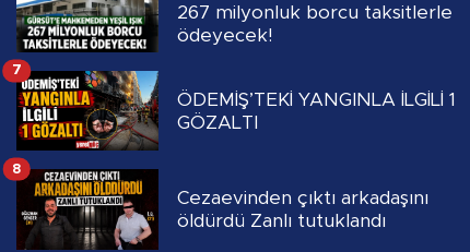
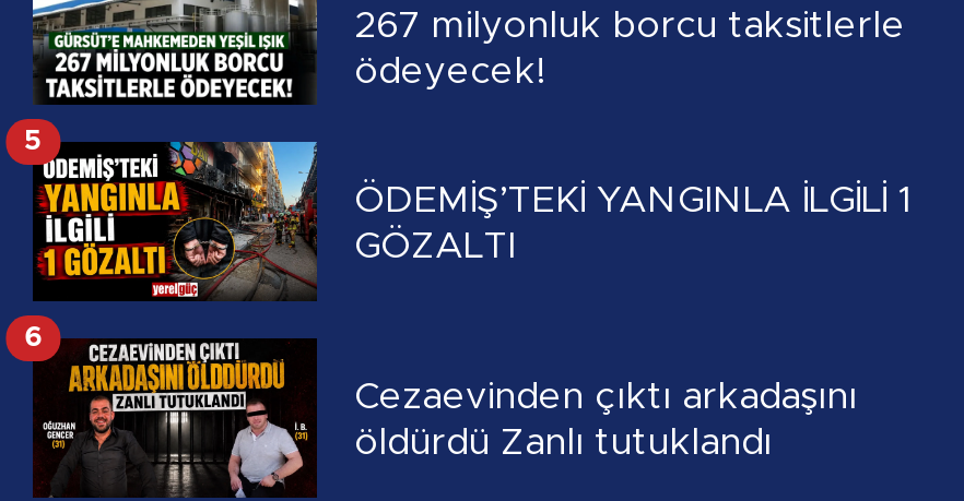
[11,64,21,78] 7 -> [24,127,42,156] 5
[12,162,21,176] 8 -> [24,324,42,353] 6

